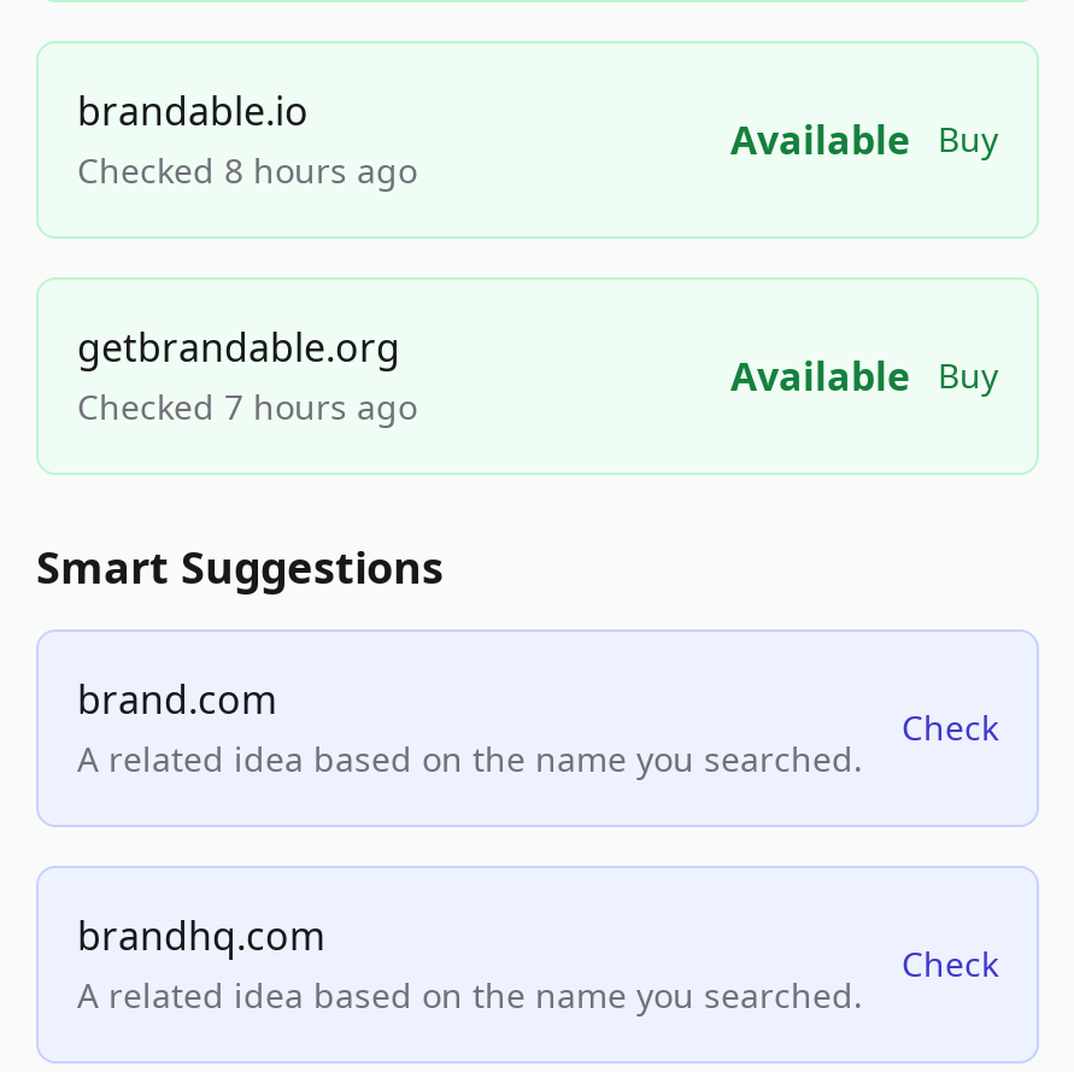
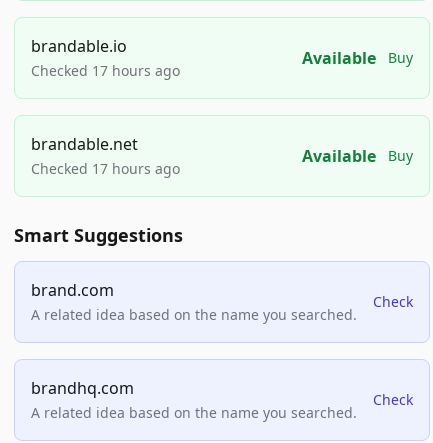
[77,148,417,193] Checked 8 hours ago -> [31,61,180,80] Checked 17 hours ago
[77,321,417,430] getbrandable.org | Checked 7 hours ago -> [31,133,180,178] brandable.net | Checked 17 hours ago

